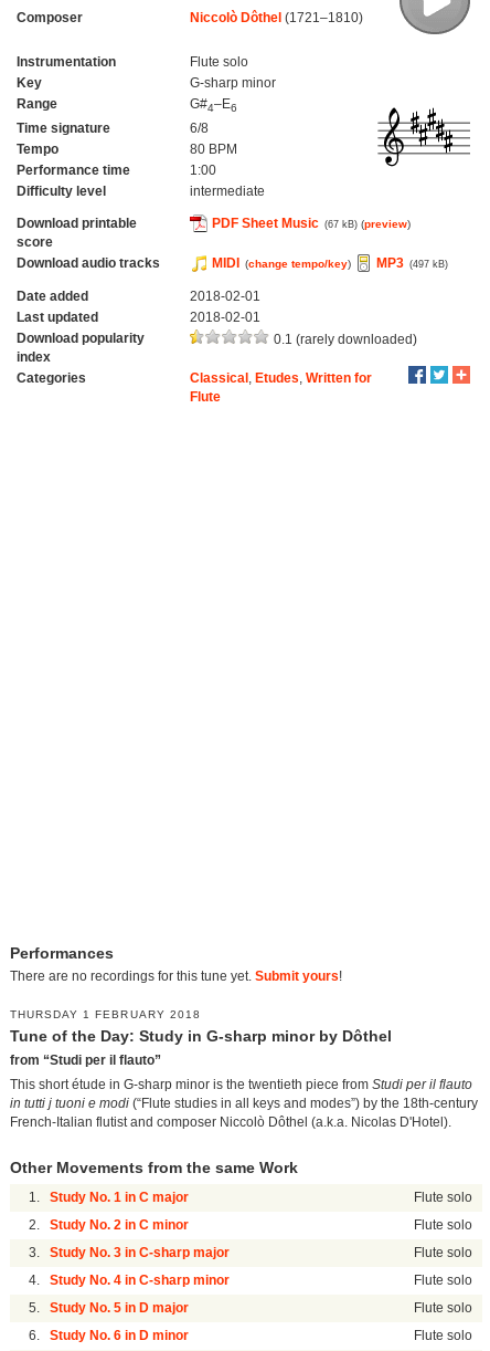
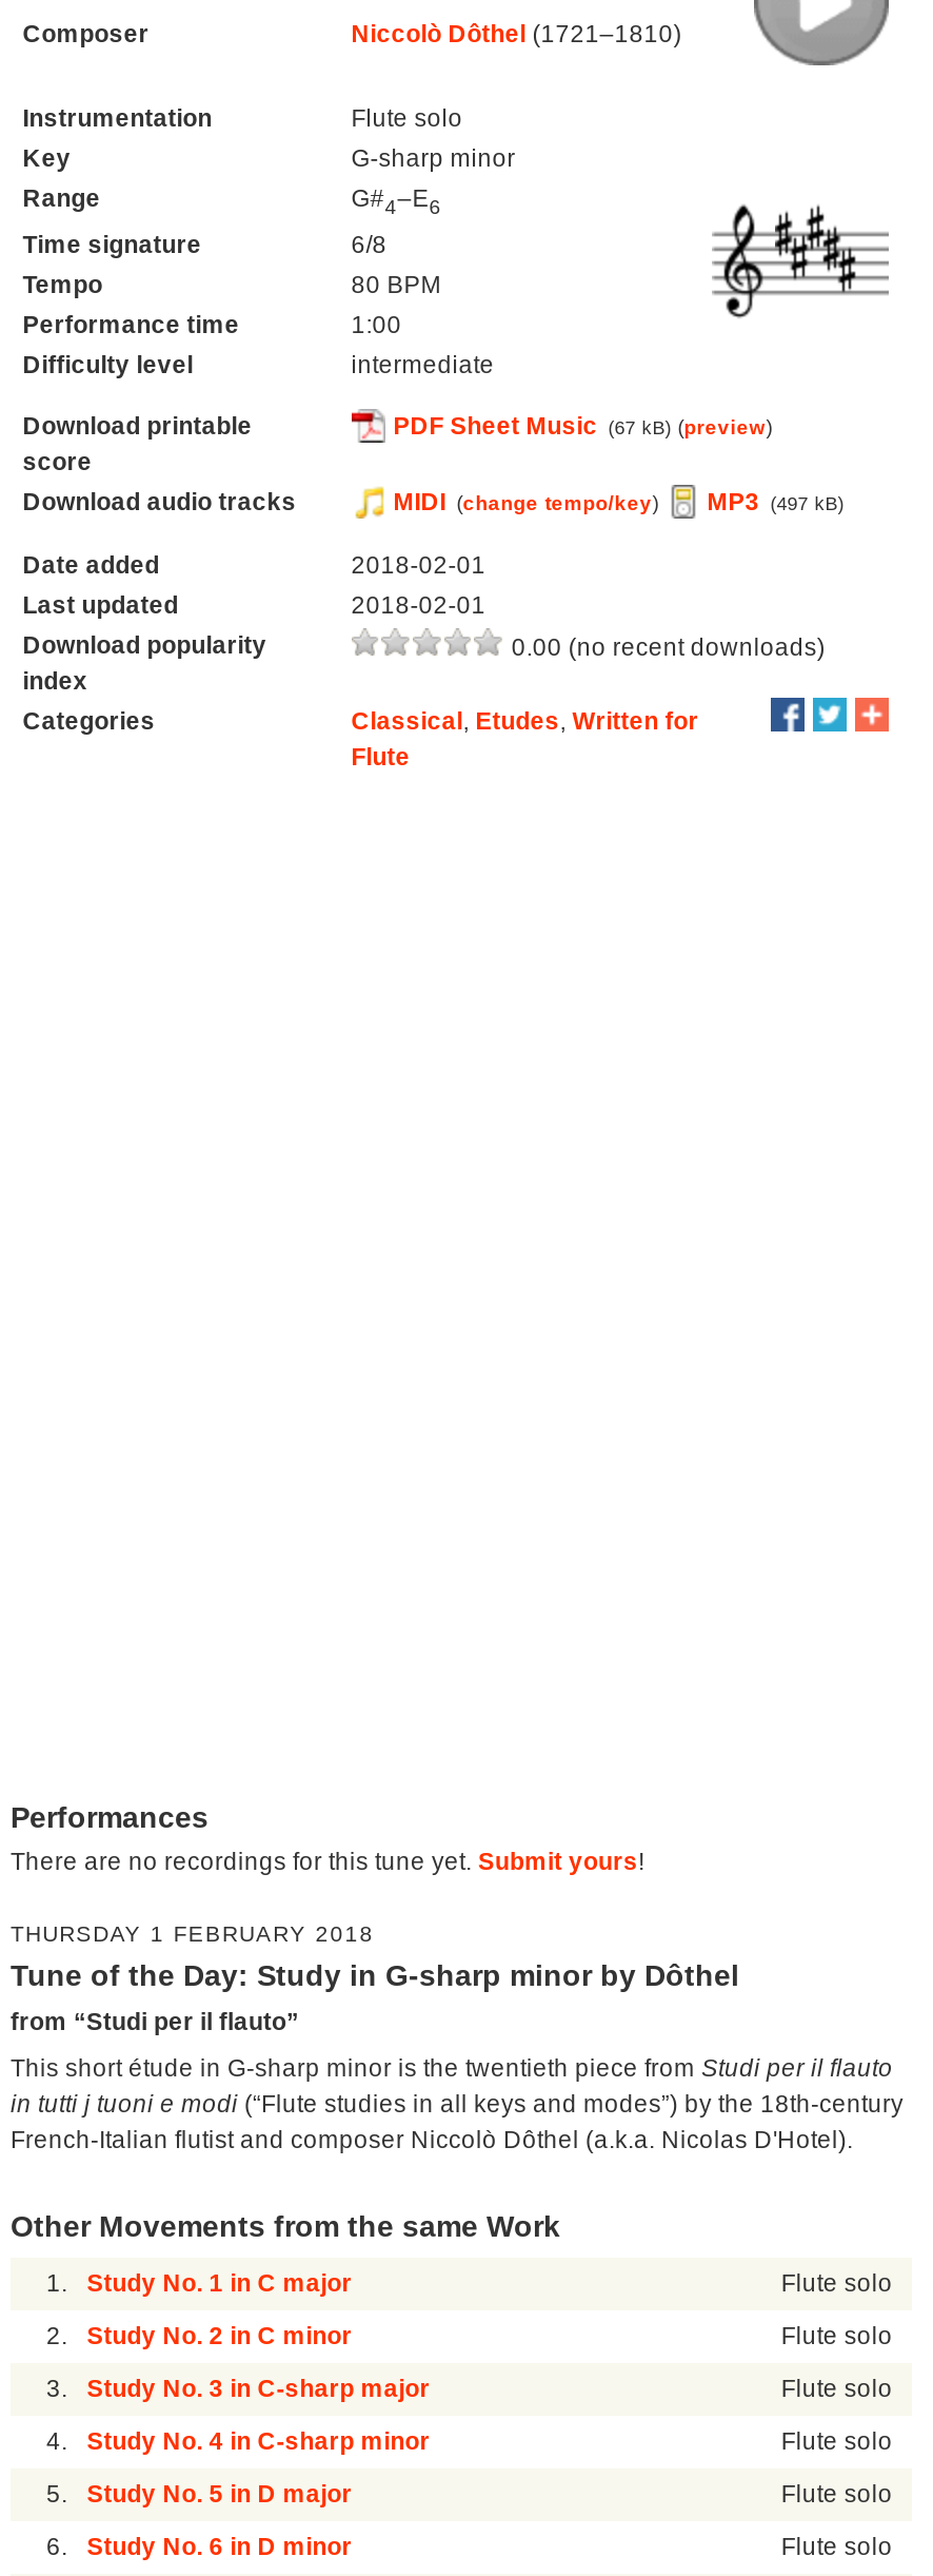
[270,333,417,346] 0.1 (rarely downloaded) -> [505,634,825,659] 0.00 (no recent downloads)

